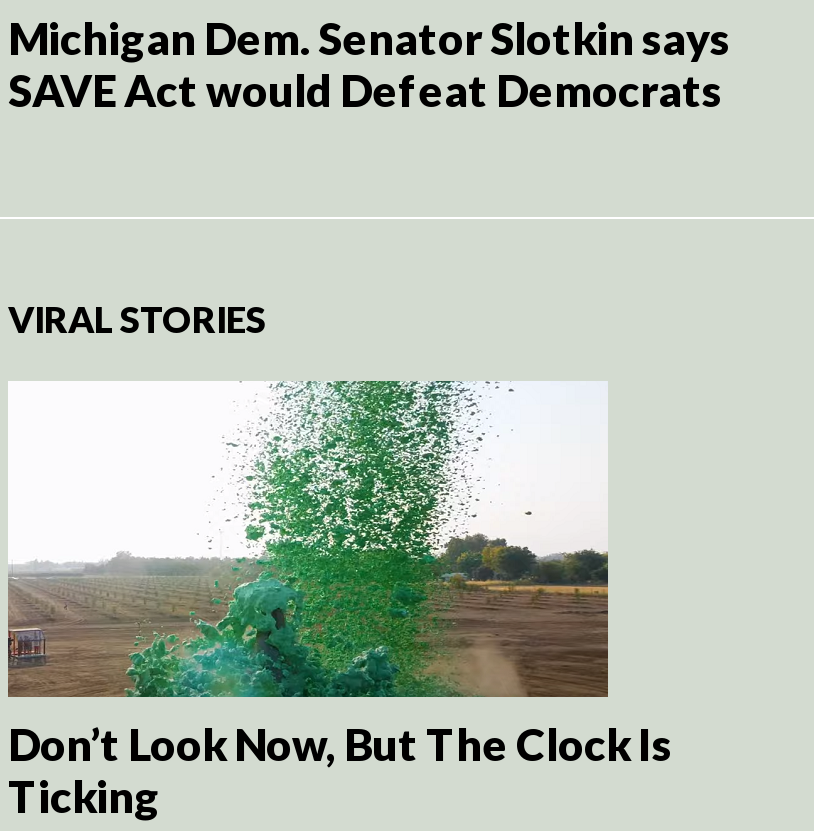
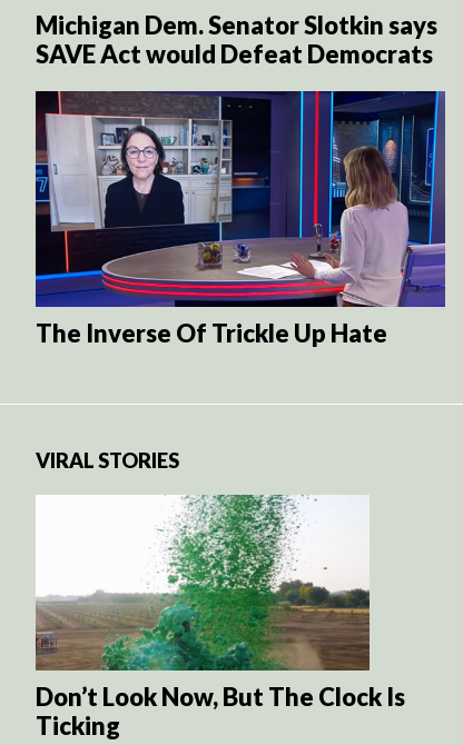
none -> [35,90,446,348] [image] | The Inverse Of Trickle Up Hate

